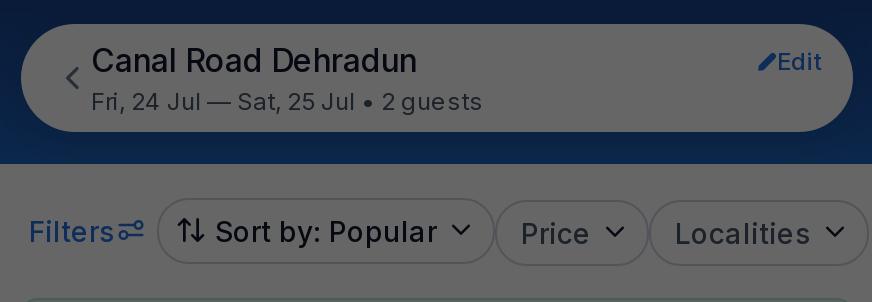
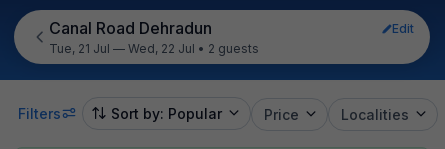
[91,86,483,116] Fri, 24 Jul — Sat, 25 Jul • 2 guests -> [49,41,259,56] Tue, 21 Jul — Wed, 22 Jul • 2 guests

